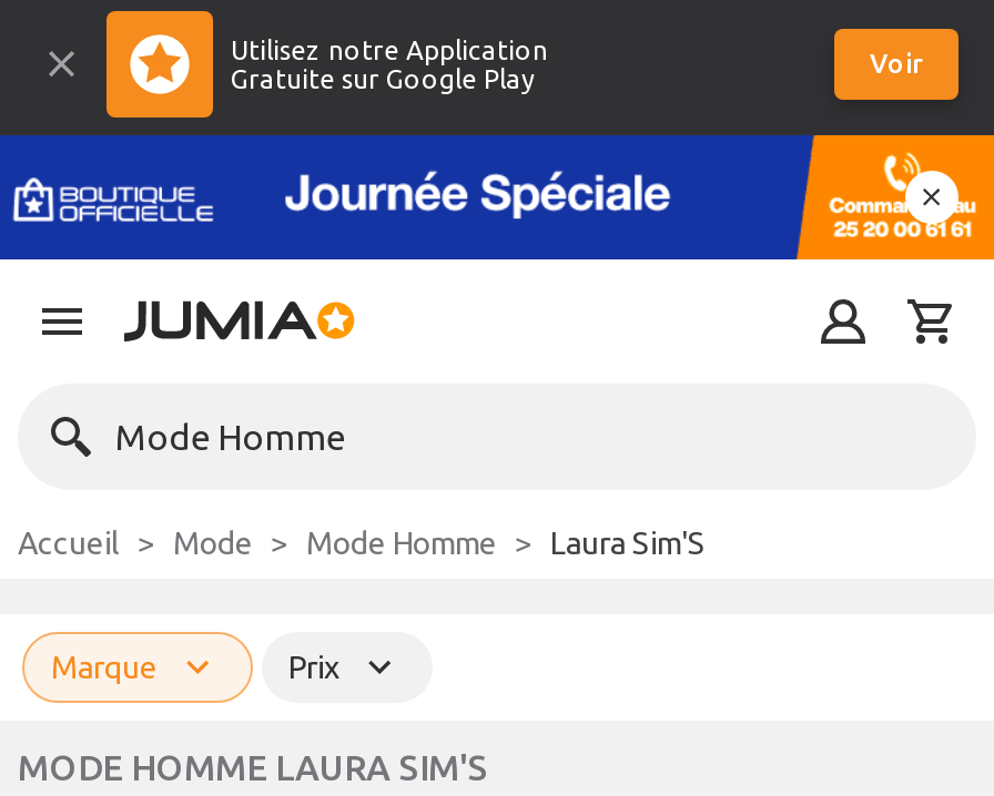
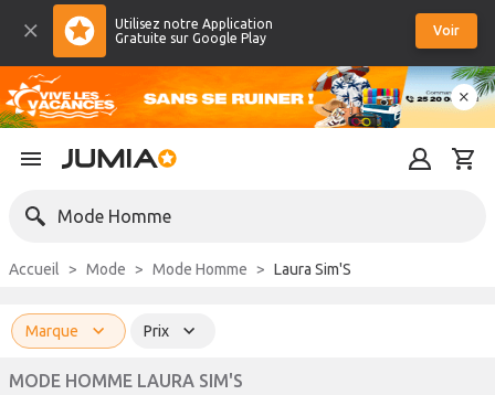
[7,133,987,262] [image] -> [3,65,492,129] [image]

